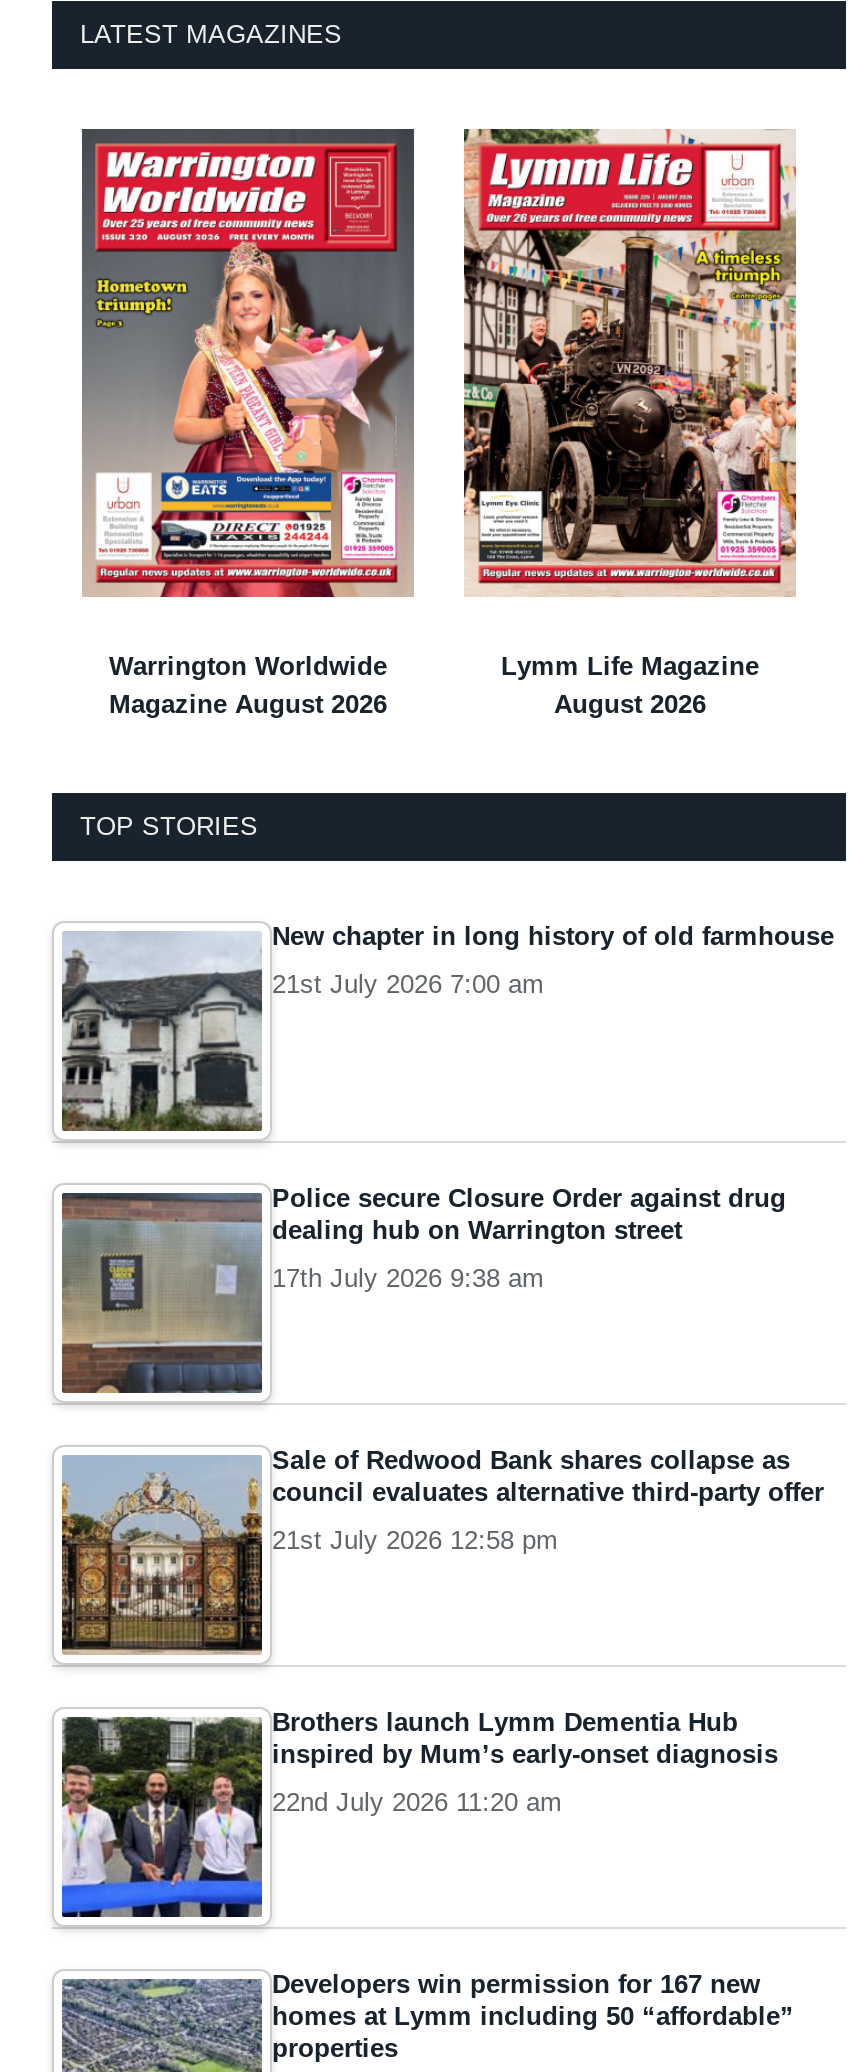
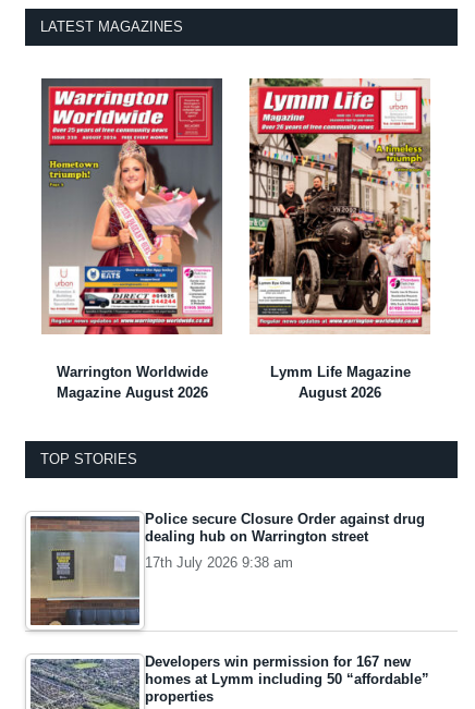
[62,922,834,1133] [image] | New chapter in long history of old farmhouse | 21st July 2026 7:00 am -> none
[60,1446,824,1669] [image] | Sale of Redwood Bank shares collapse as | council evaluates alternative third-party offer | 21st July 2026 12:58 pm -> none
[60,1708,778,1919] [image] | Brothers launch Lymm Dementia Hub | inspired by Mum’s early-onset diagnosis | 22nd July 2026 11:20 am -> none

